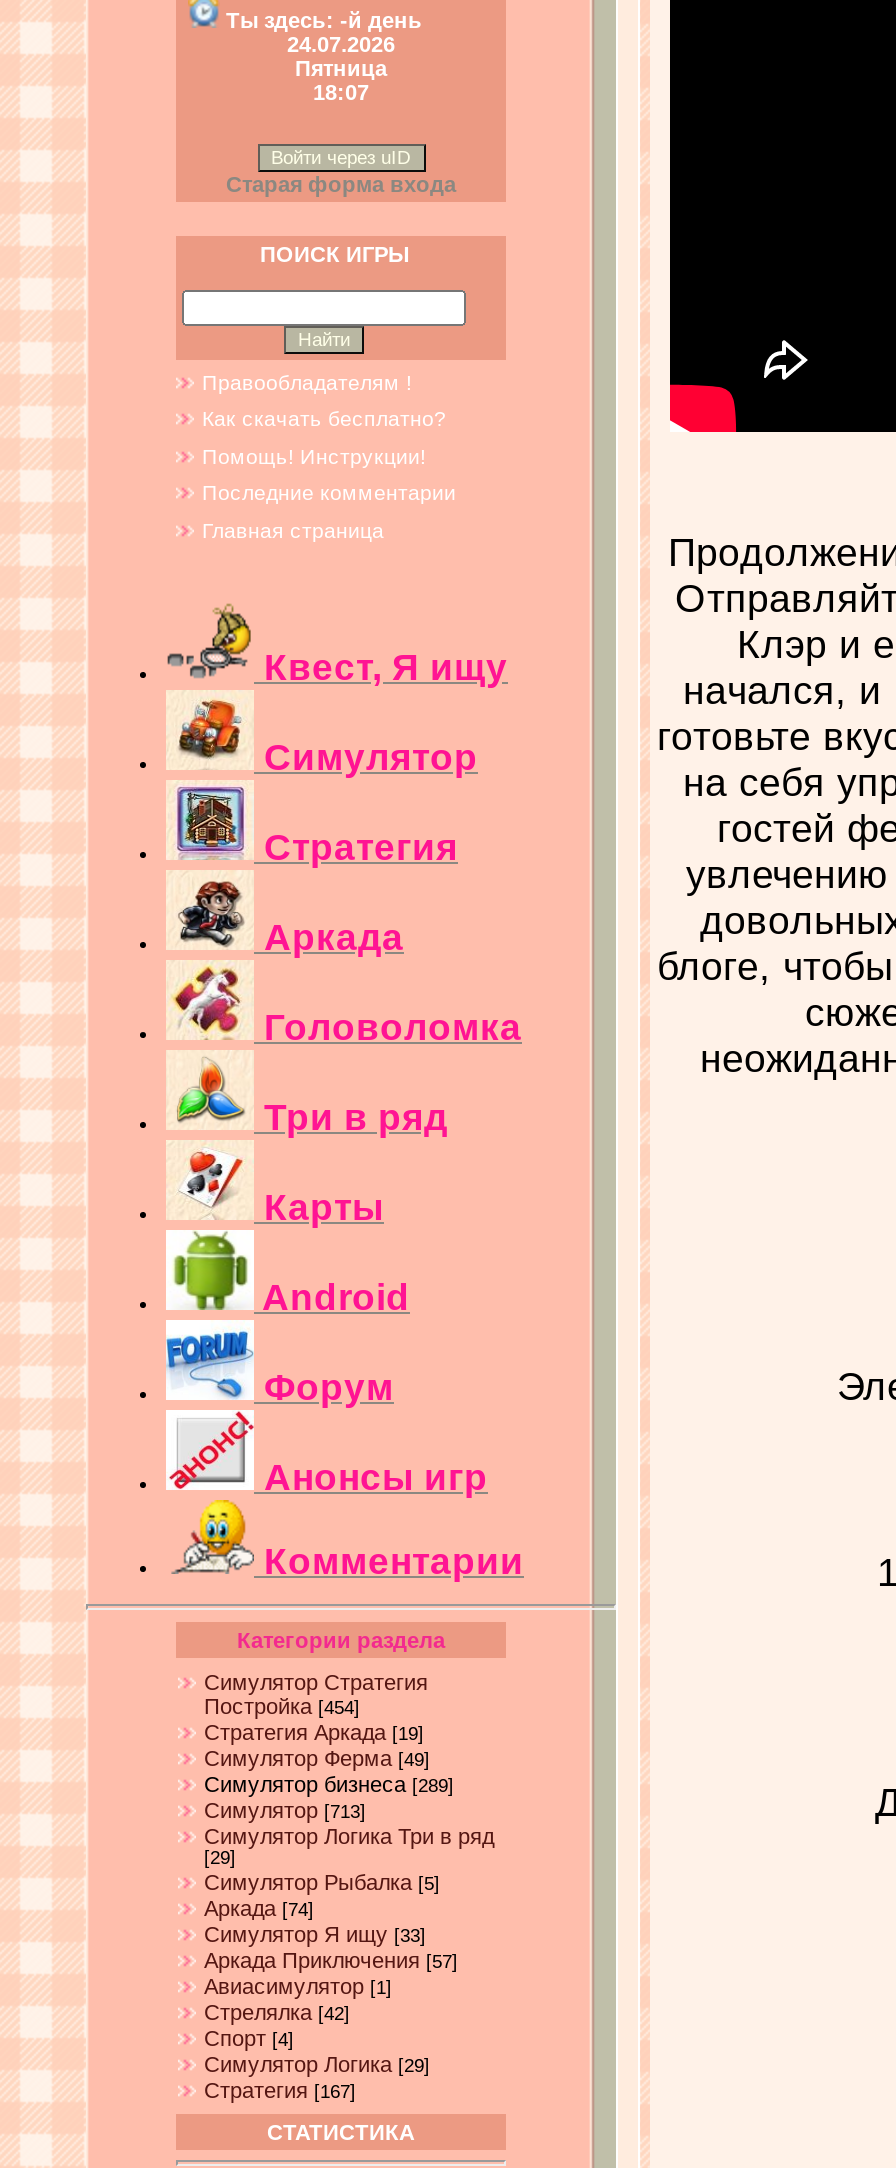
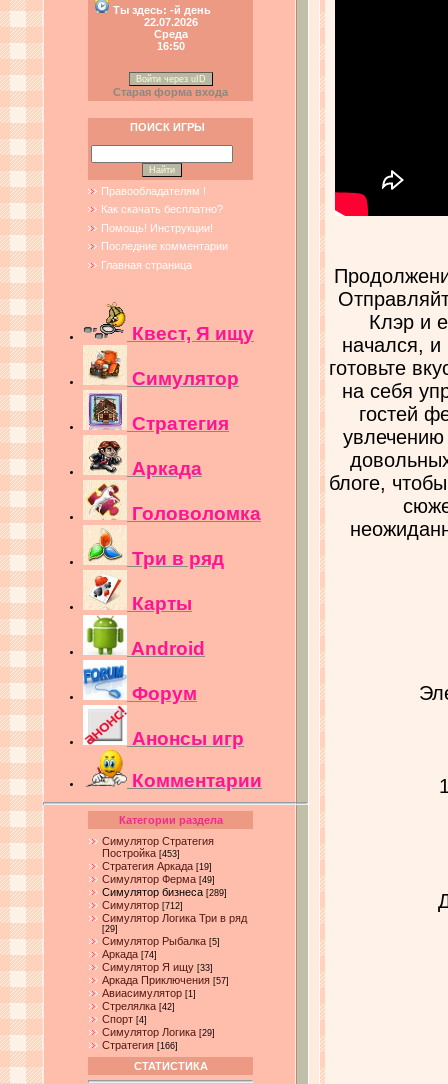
[287,32,395,104] 24.07.2026 | Пятница | 18:07 -> [143,16,197,52] 22.07.2026 | Среда | 16:50
[204,1693,360,1717] Постройка [454] -> [102,847,180,859] Постройка [453]
[204,1797,366,1821] Симулятор [713] -> [102,899,183,911] Симулятор [712]
[204,2077,356,2101] Стратегия [167] -> [102,1039,178,1051] Стратегия [166]

